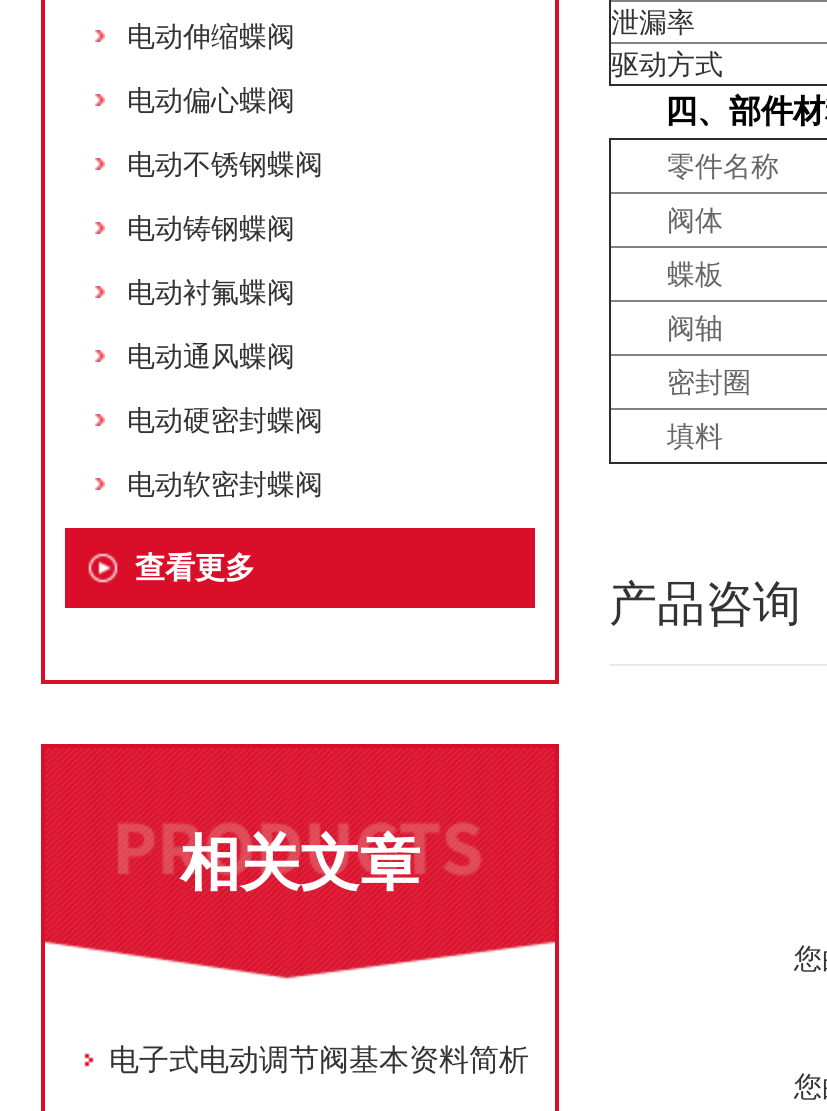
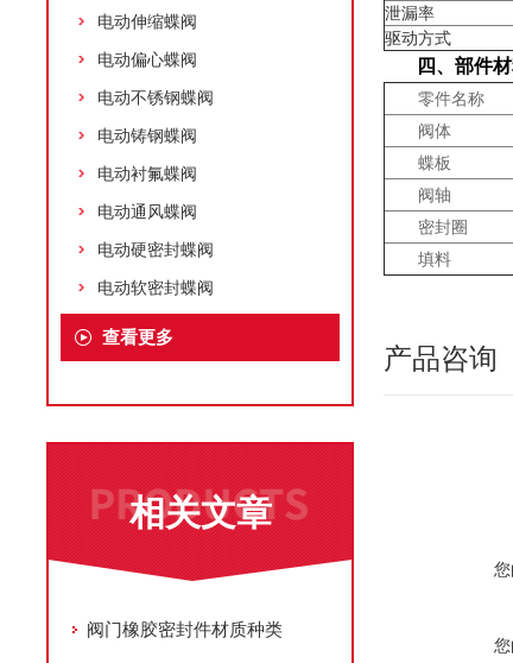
[109,1042,529,1076] 电子式电动调节阀基本资料简析 -> [87,619,283,639] 阀门橡胶密封件材质种类

